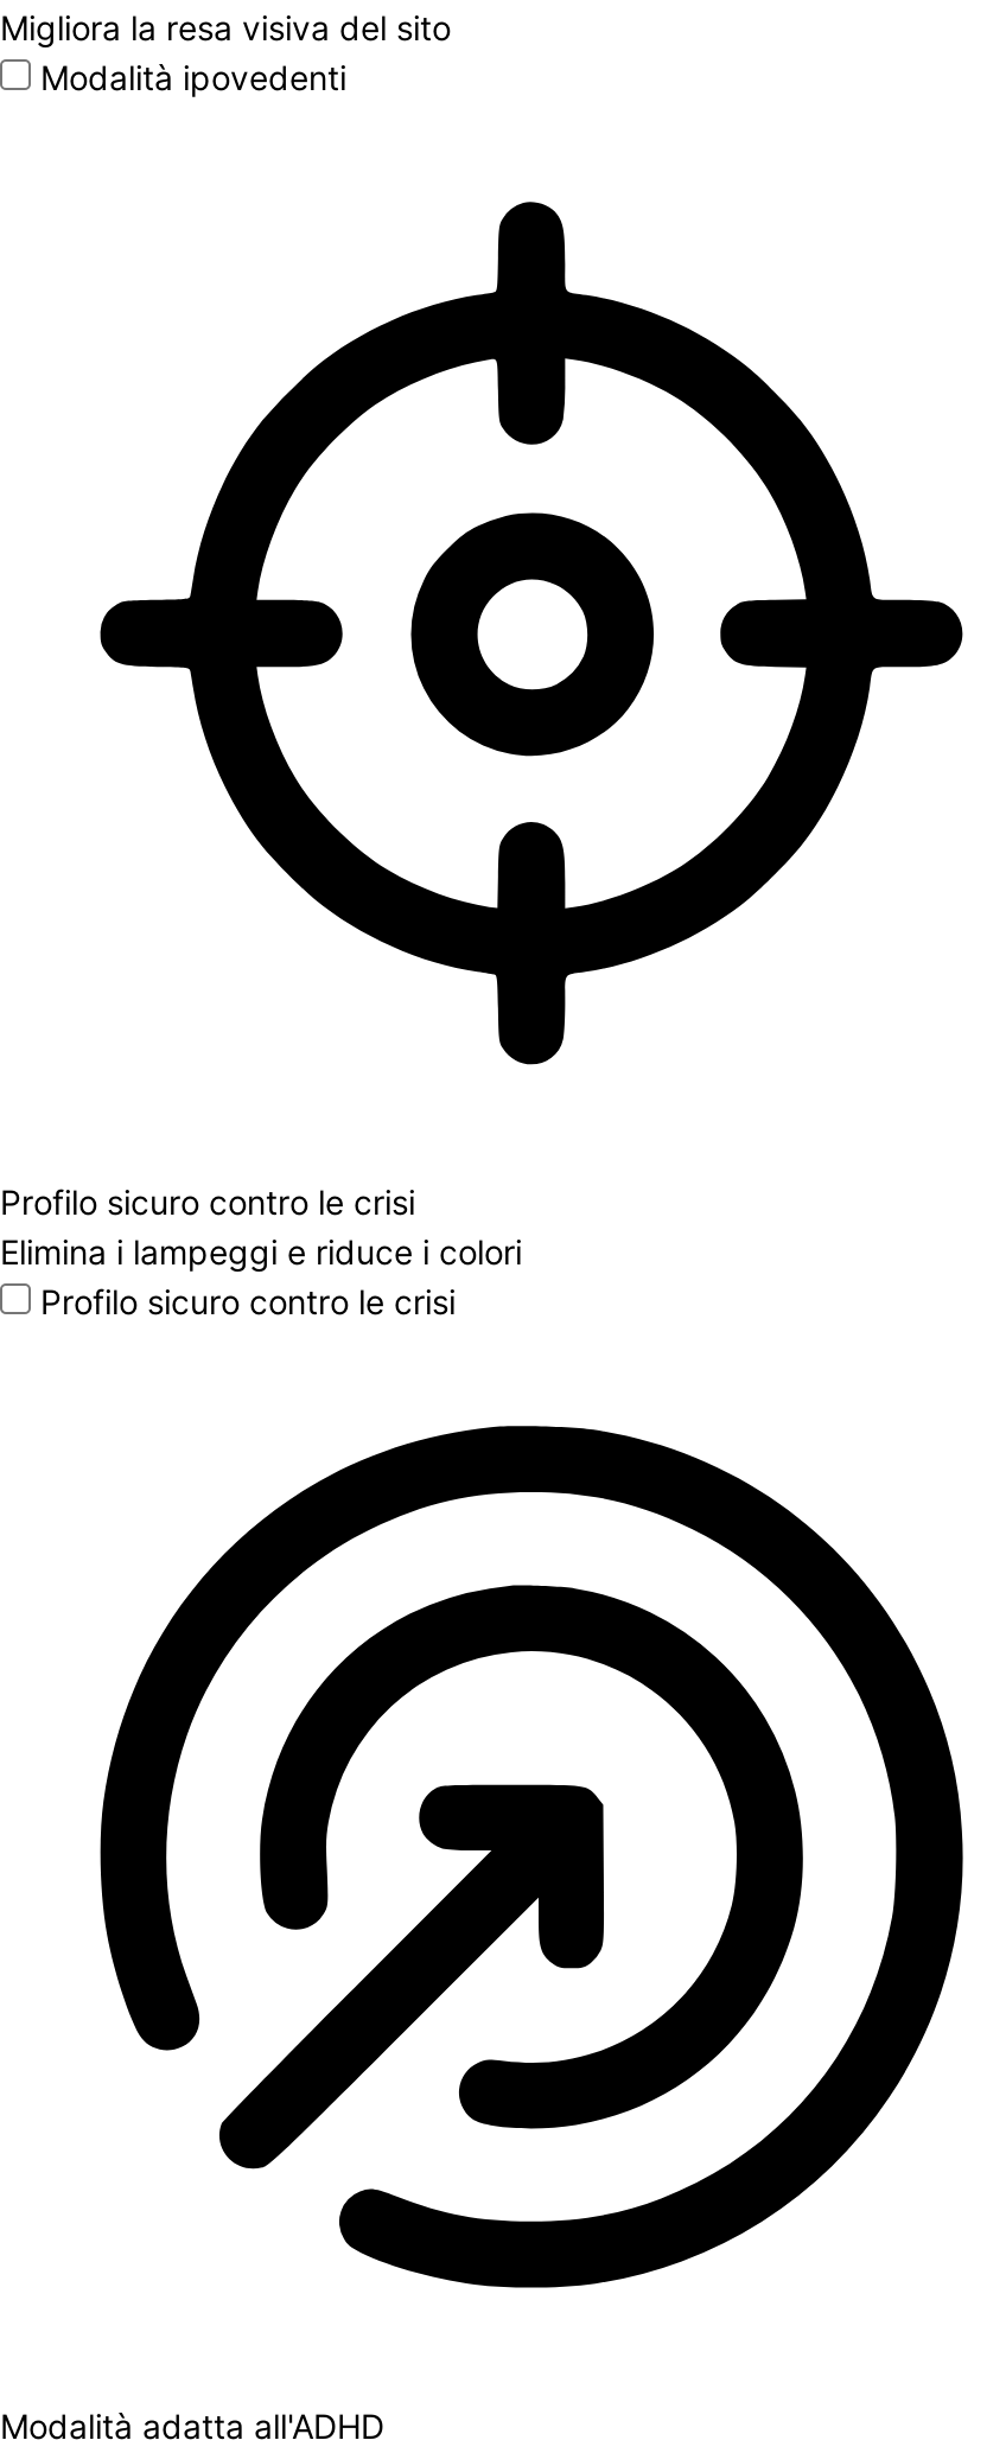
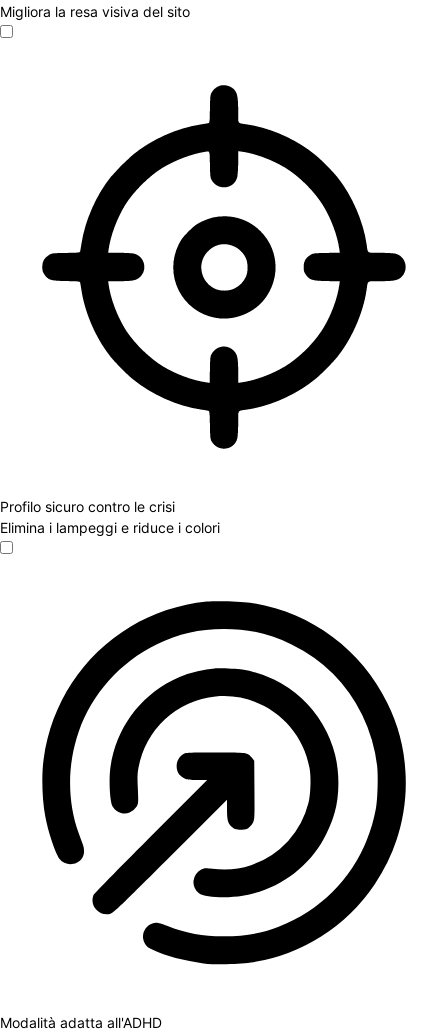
[40,58,346,98] Modalità ipovedenti -> none
[40,1282,456,1322] Profilo sicuro contro le crisi -> none

